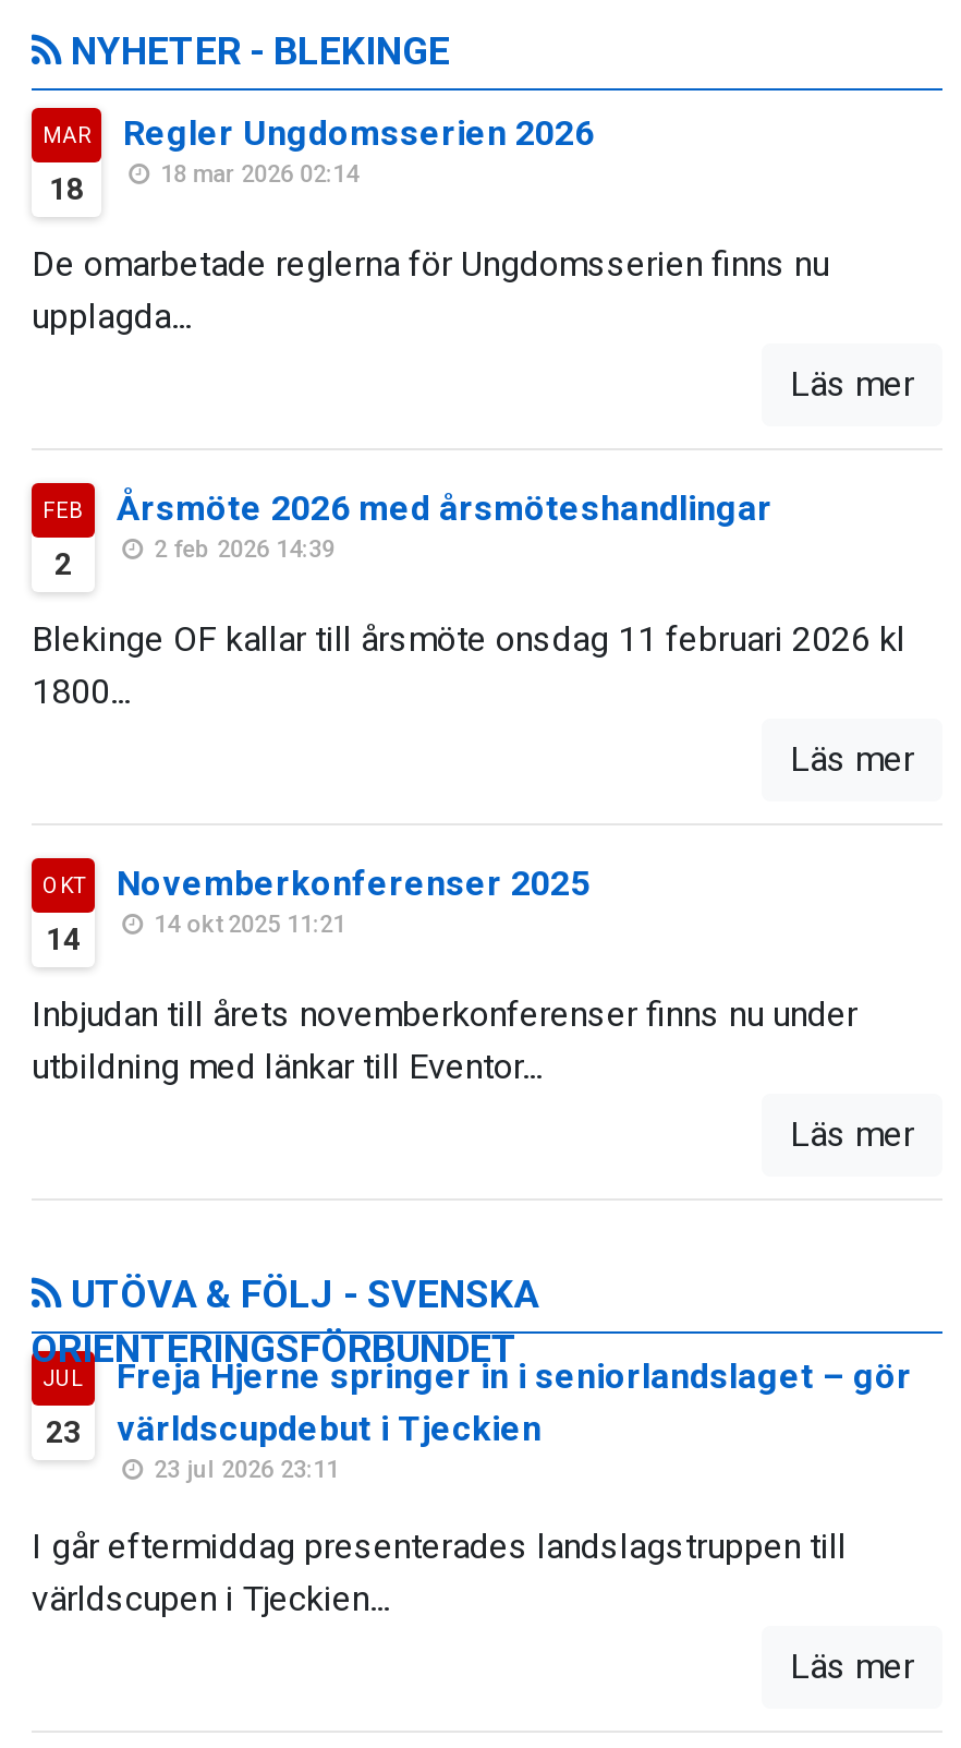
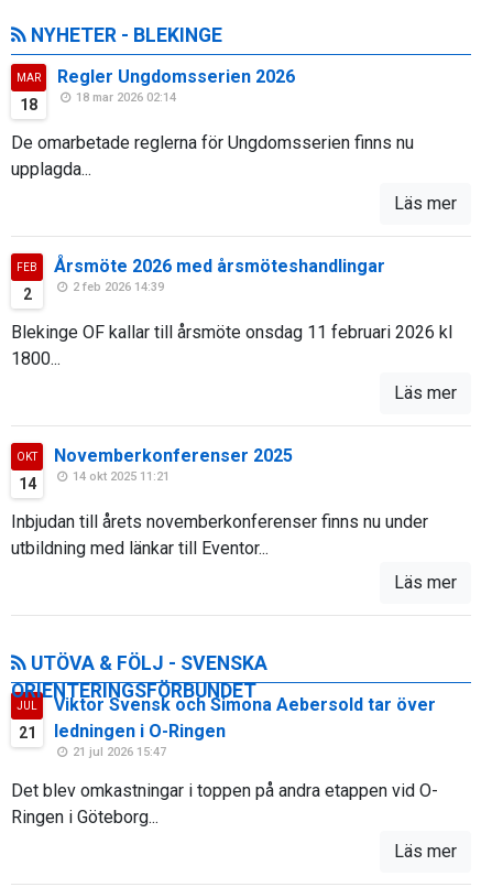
[117,1356,912,1485] Freja Hjerne springer in i seniorlandslaget – gör | världscupdebut i Tjeckien | 23 jul 2026 23:11 -> [54,695,436,760] Viktor Svensk och Simona Aebersold tar över | ledningen i O-Ringen | 21 jul 2026 15:47
[46,1415,81,1450] 23 -> [18,724,36,742] 21
[32,1526,847,1620] I går eftermiddag presenterades landslagstruppen till | världscupen i Tjeckien... -> [11,781,438,828] Det blev omkastningar i toppen på andra etappen vid O- | Ringen i Göteborg...

